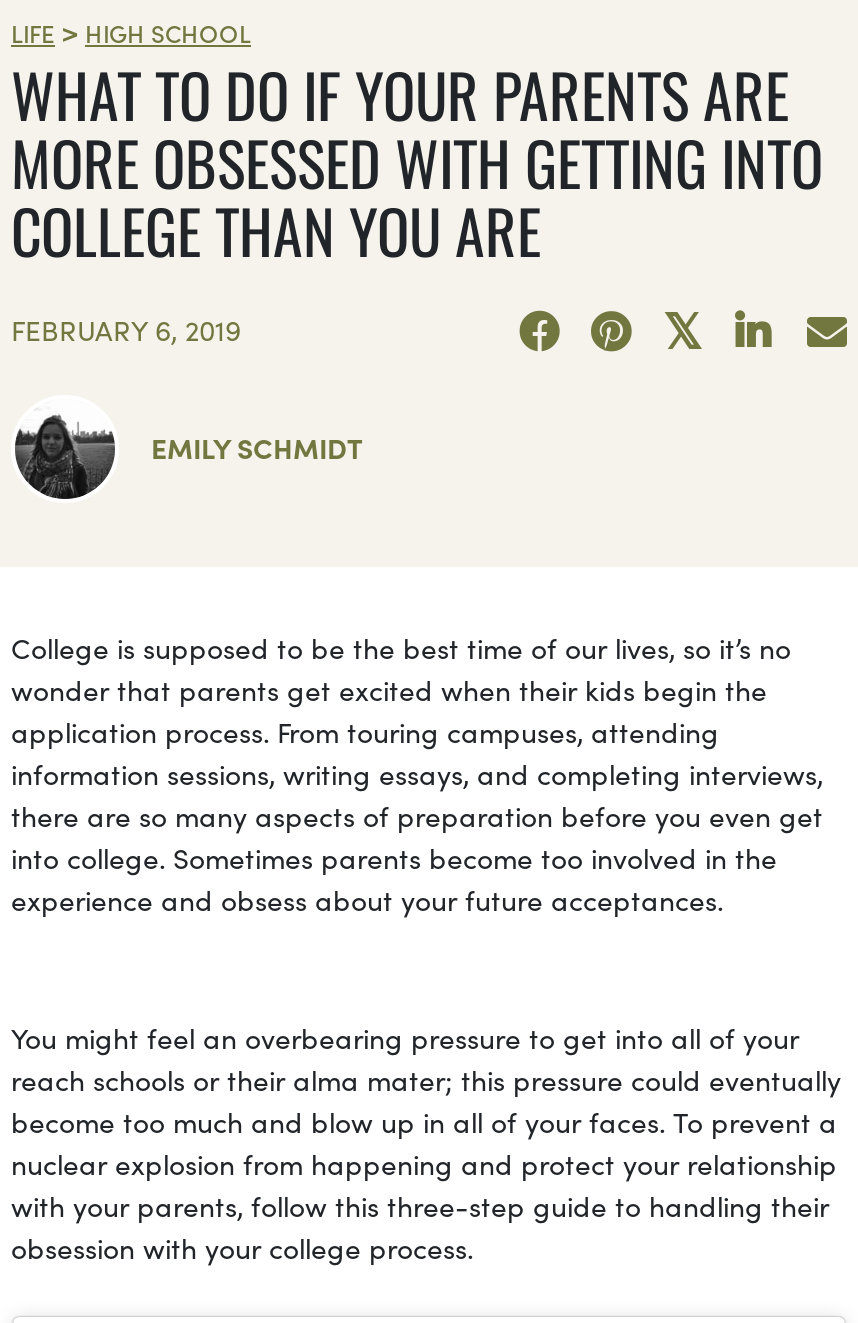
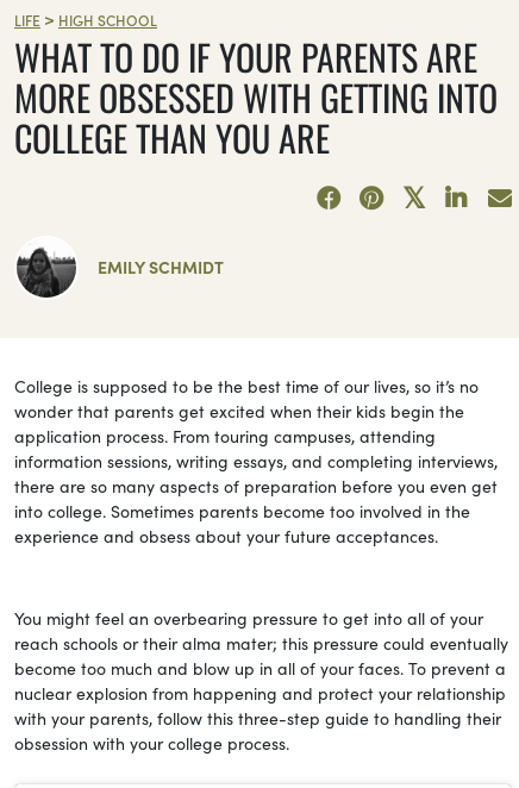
[11,309,241,349] FEBRUARY 6, 2019 -> none

